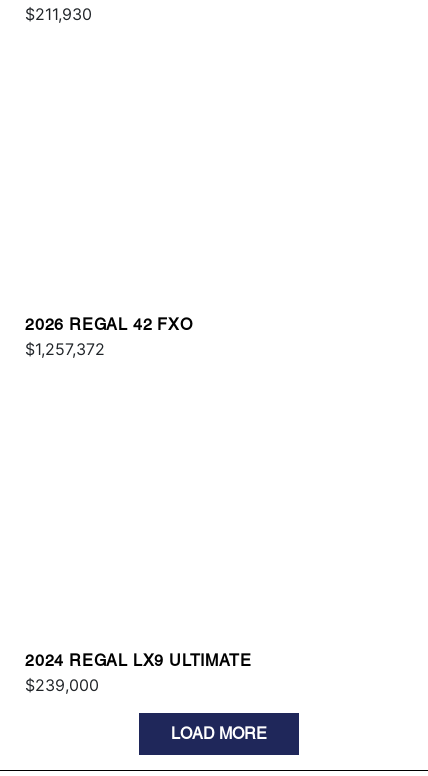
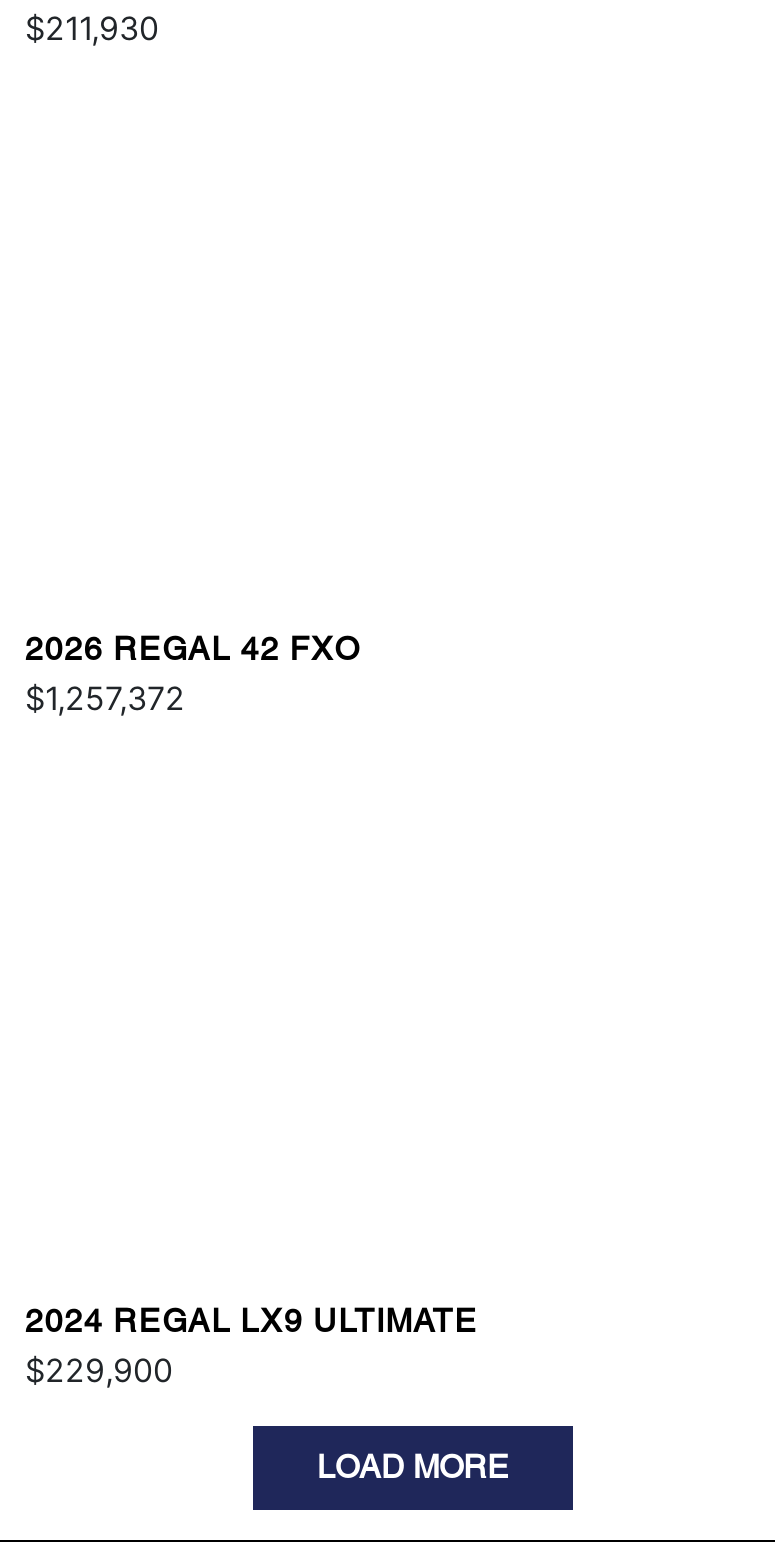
[25,675,99,695] $239,000 -> [25,1350,173,1390] $229,900

